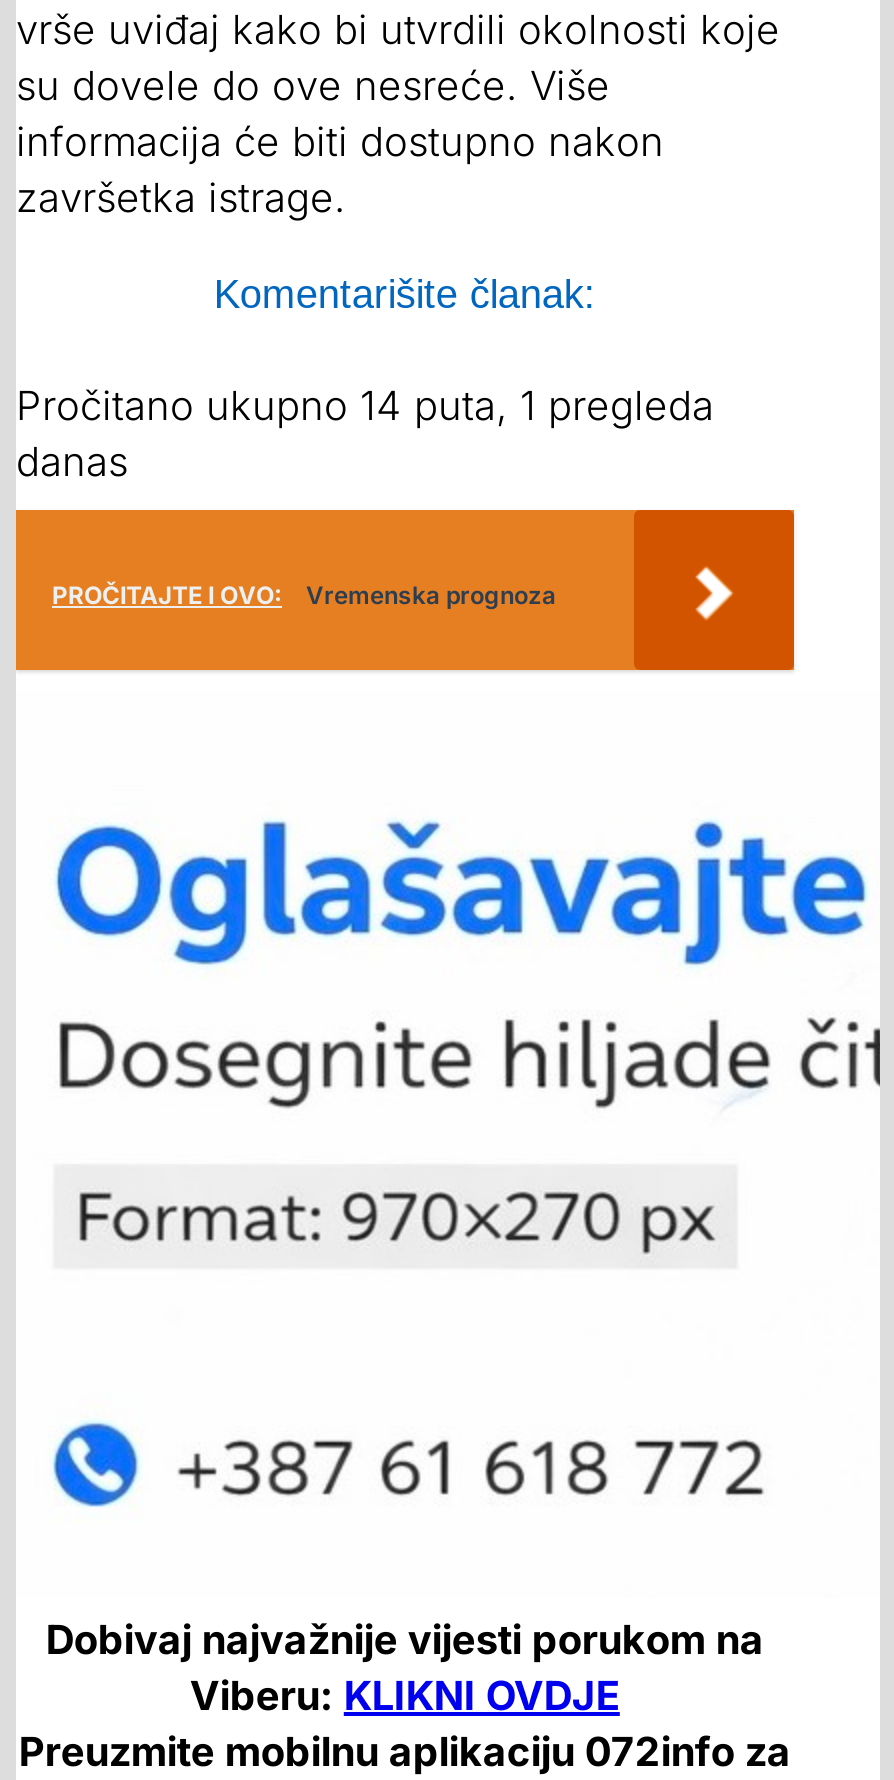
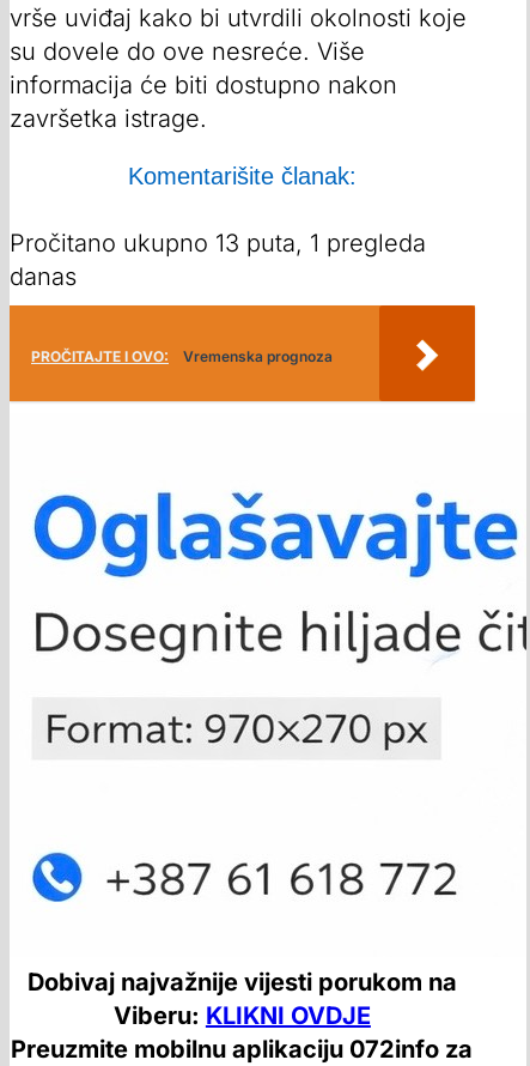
[16,382,714,430] Pročitano ukupno 14 puta, 1 pregleda -> [10,229,426,257] Pročitano ukupno 13 puta, 1 pregleda

